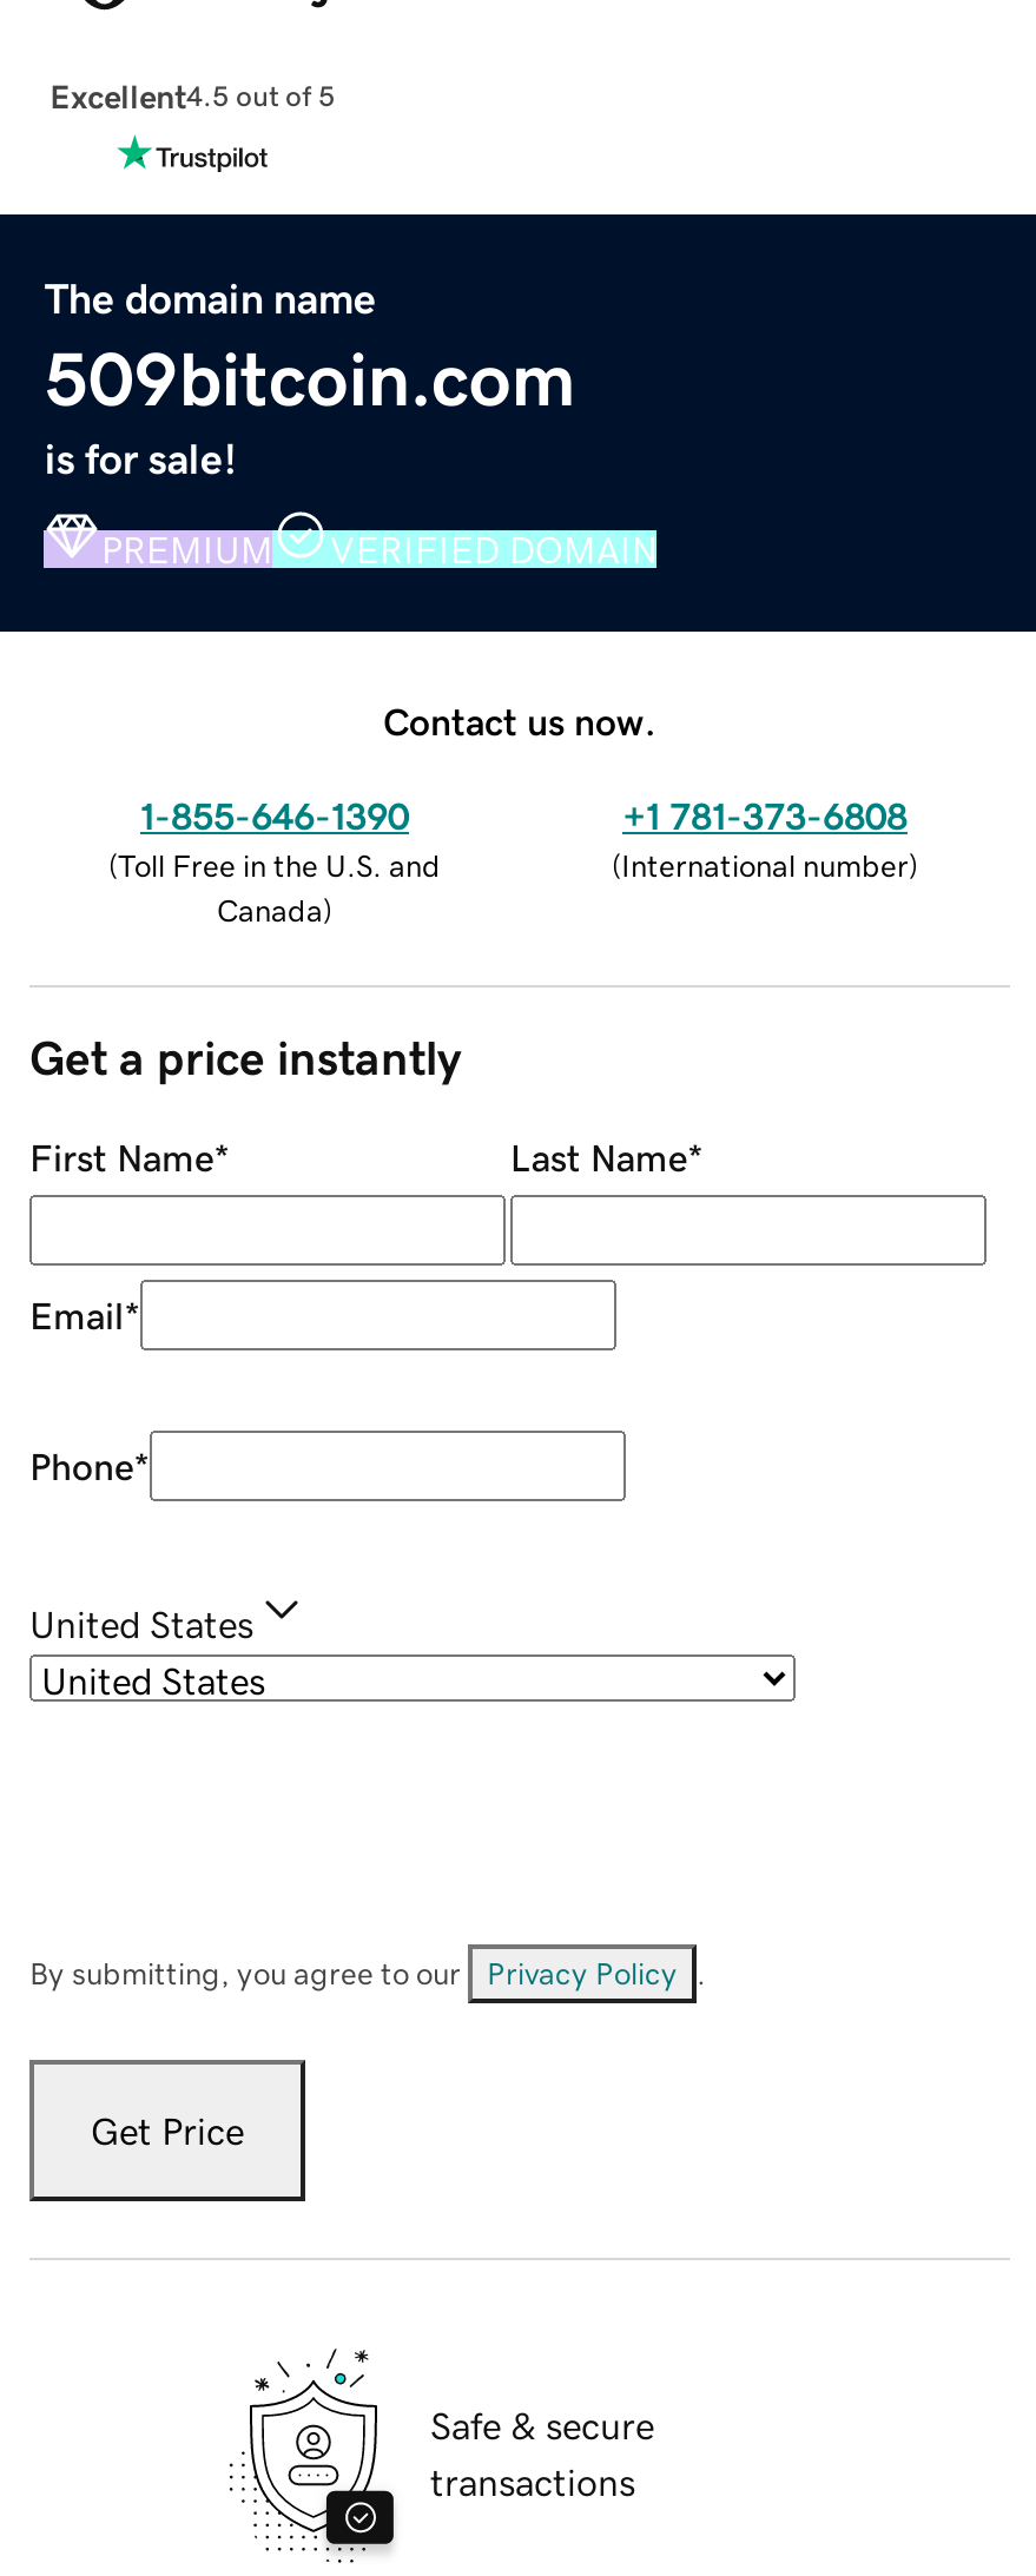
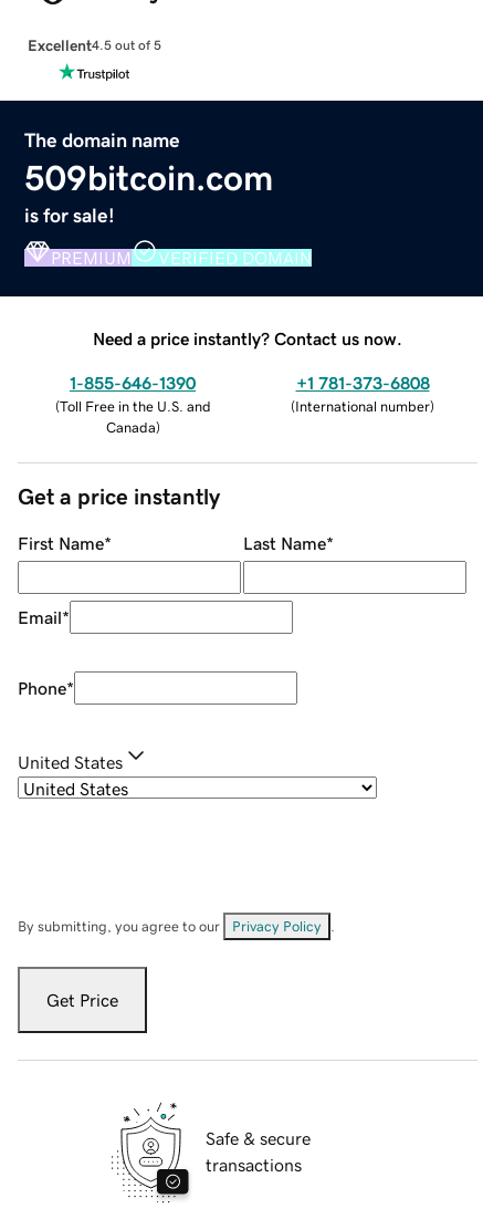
[383,701,656,739] Contact us now. -> [93,329,402,347] Need a price instantly? Contact us now.

